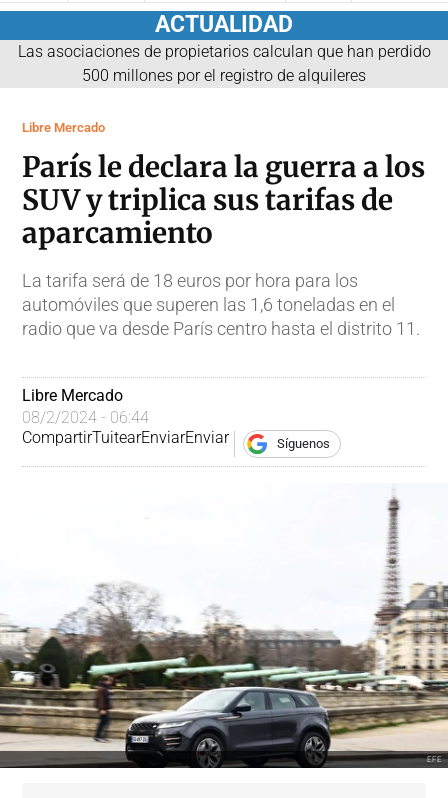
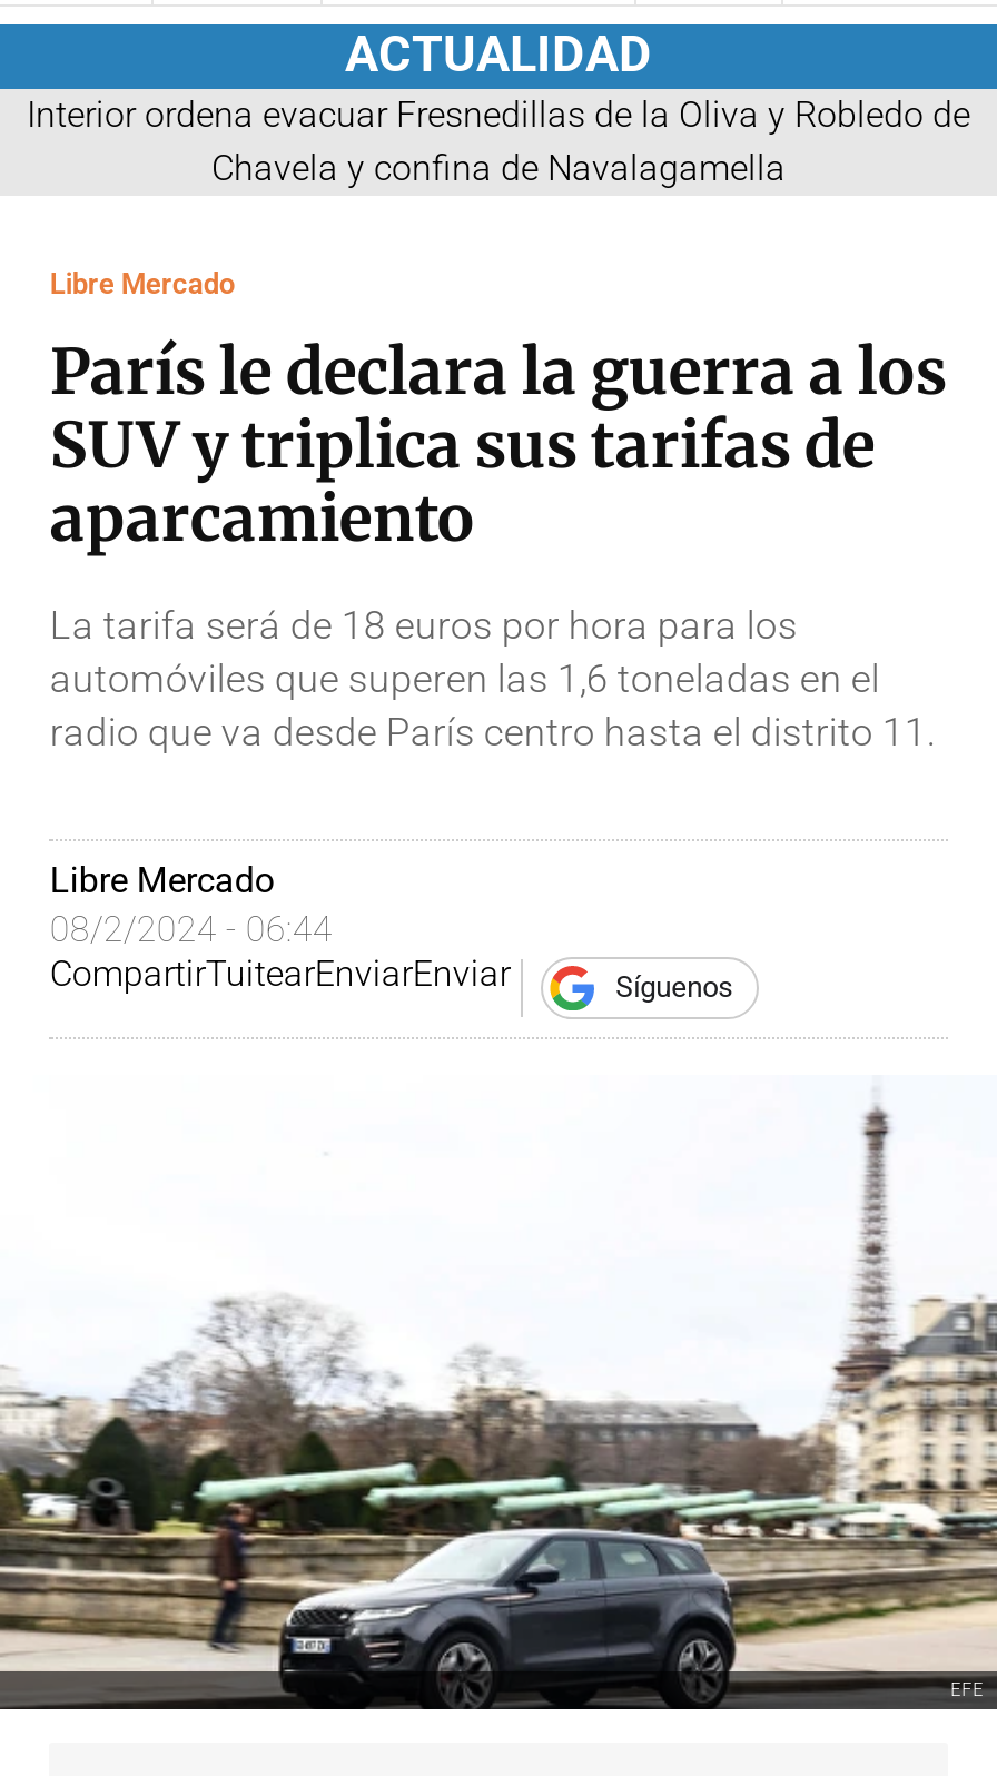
[17,42,430,85] Las asociaciones de propietarios calculan que han perdido | 500 millones por el registro de alquileres -> [27,93,970,188] Interior ordena evacuar Fresnedillas de la Oliva y Robledo de | Chavela y confina de Navalagamella

